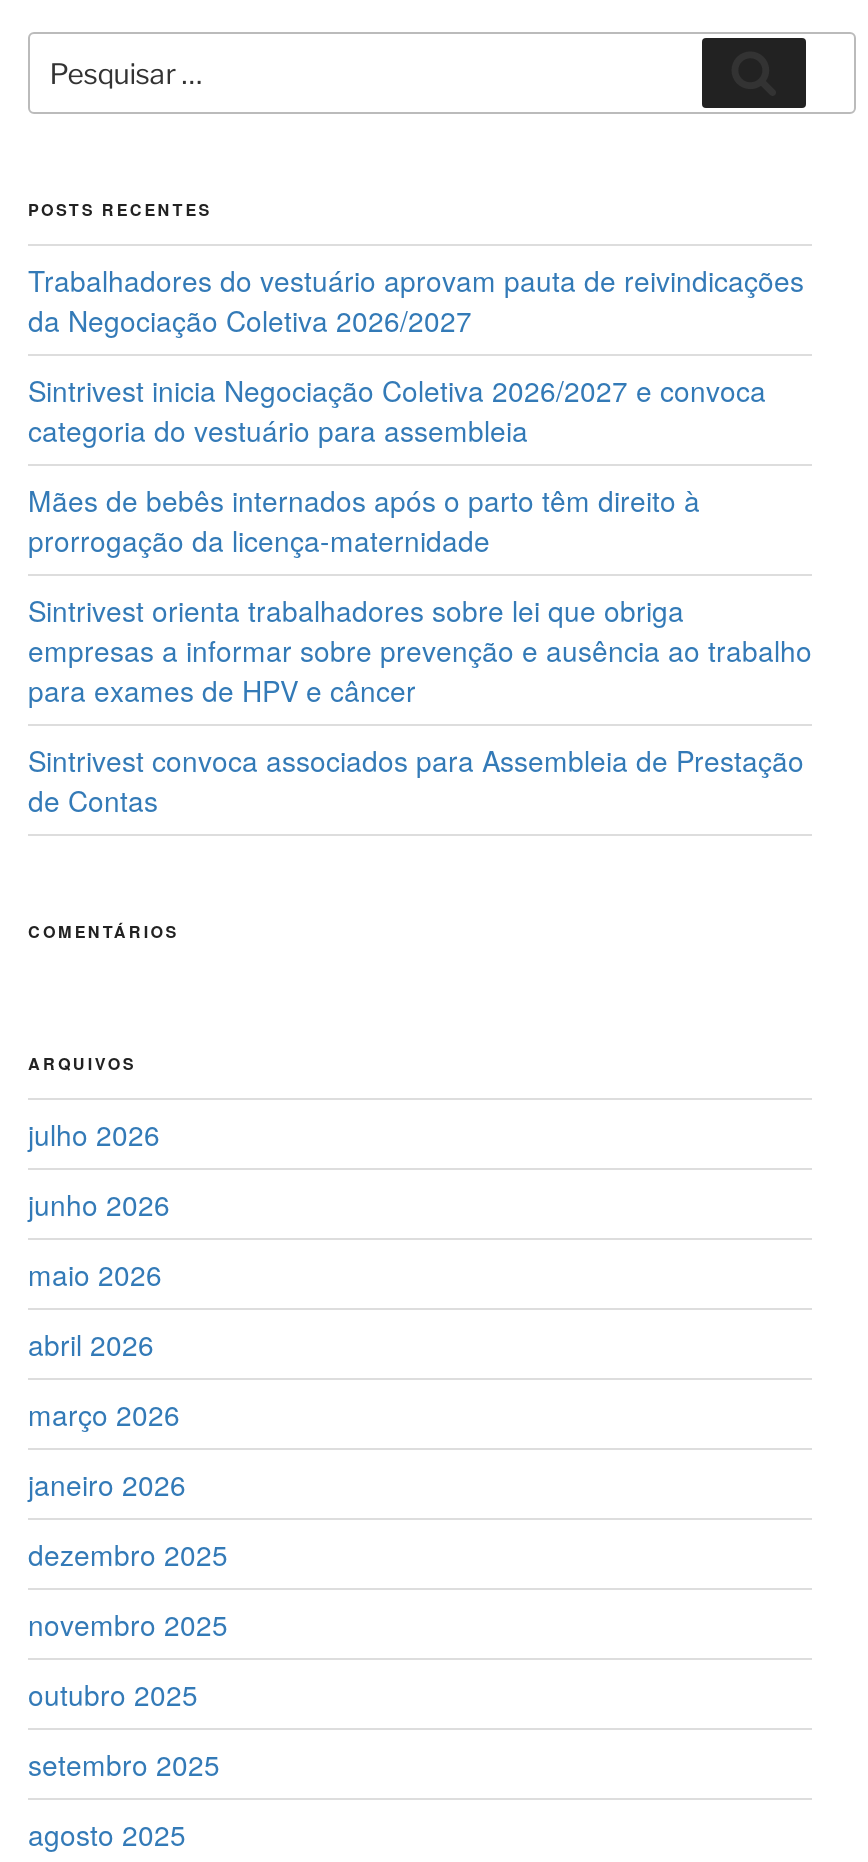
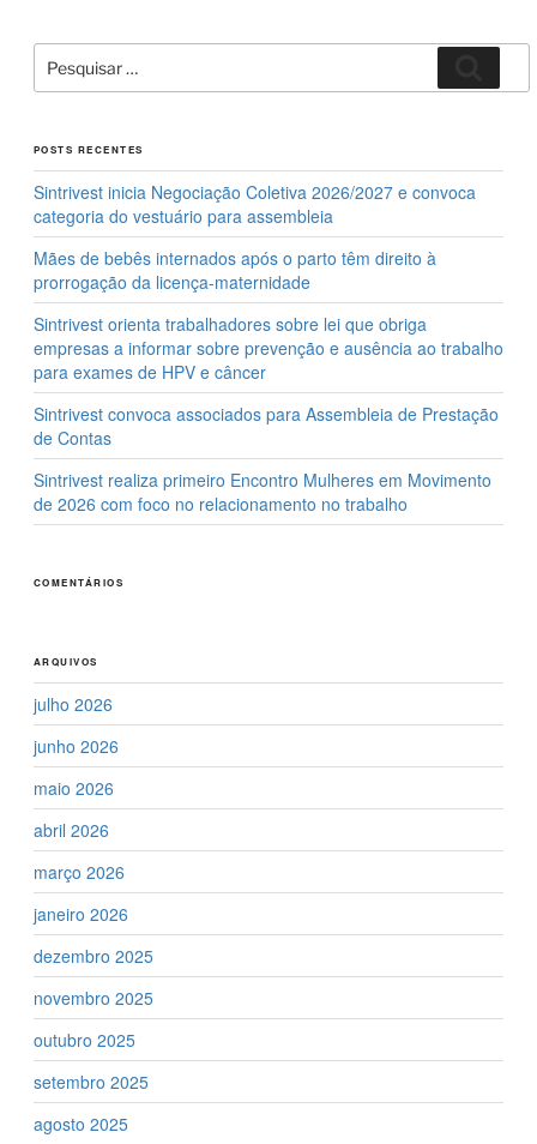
[28,261,804,341] Trabalhadores do vestuário aprovam pauta de reivindicações | da Negociação Coletiva 2026/2027 -> none
moved [28,371,812,821] -> [34,180,503,450]: Sintrivest inicia Negociação Coletiva 2026/2027 e convoca | categoria do vestuário para assembleia | Mães de bebês internados após o parto têm direito à | ... | Sintrivest convoca associados para Assembleia de Prestação | de Contas
none -> [34,468,491,516] Sintrivest realiza primeiro Encontro Mulheres em Movimento | de 2026 com foco no relacionamento no trabalho

